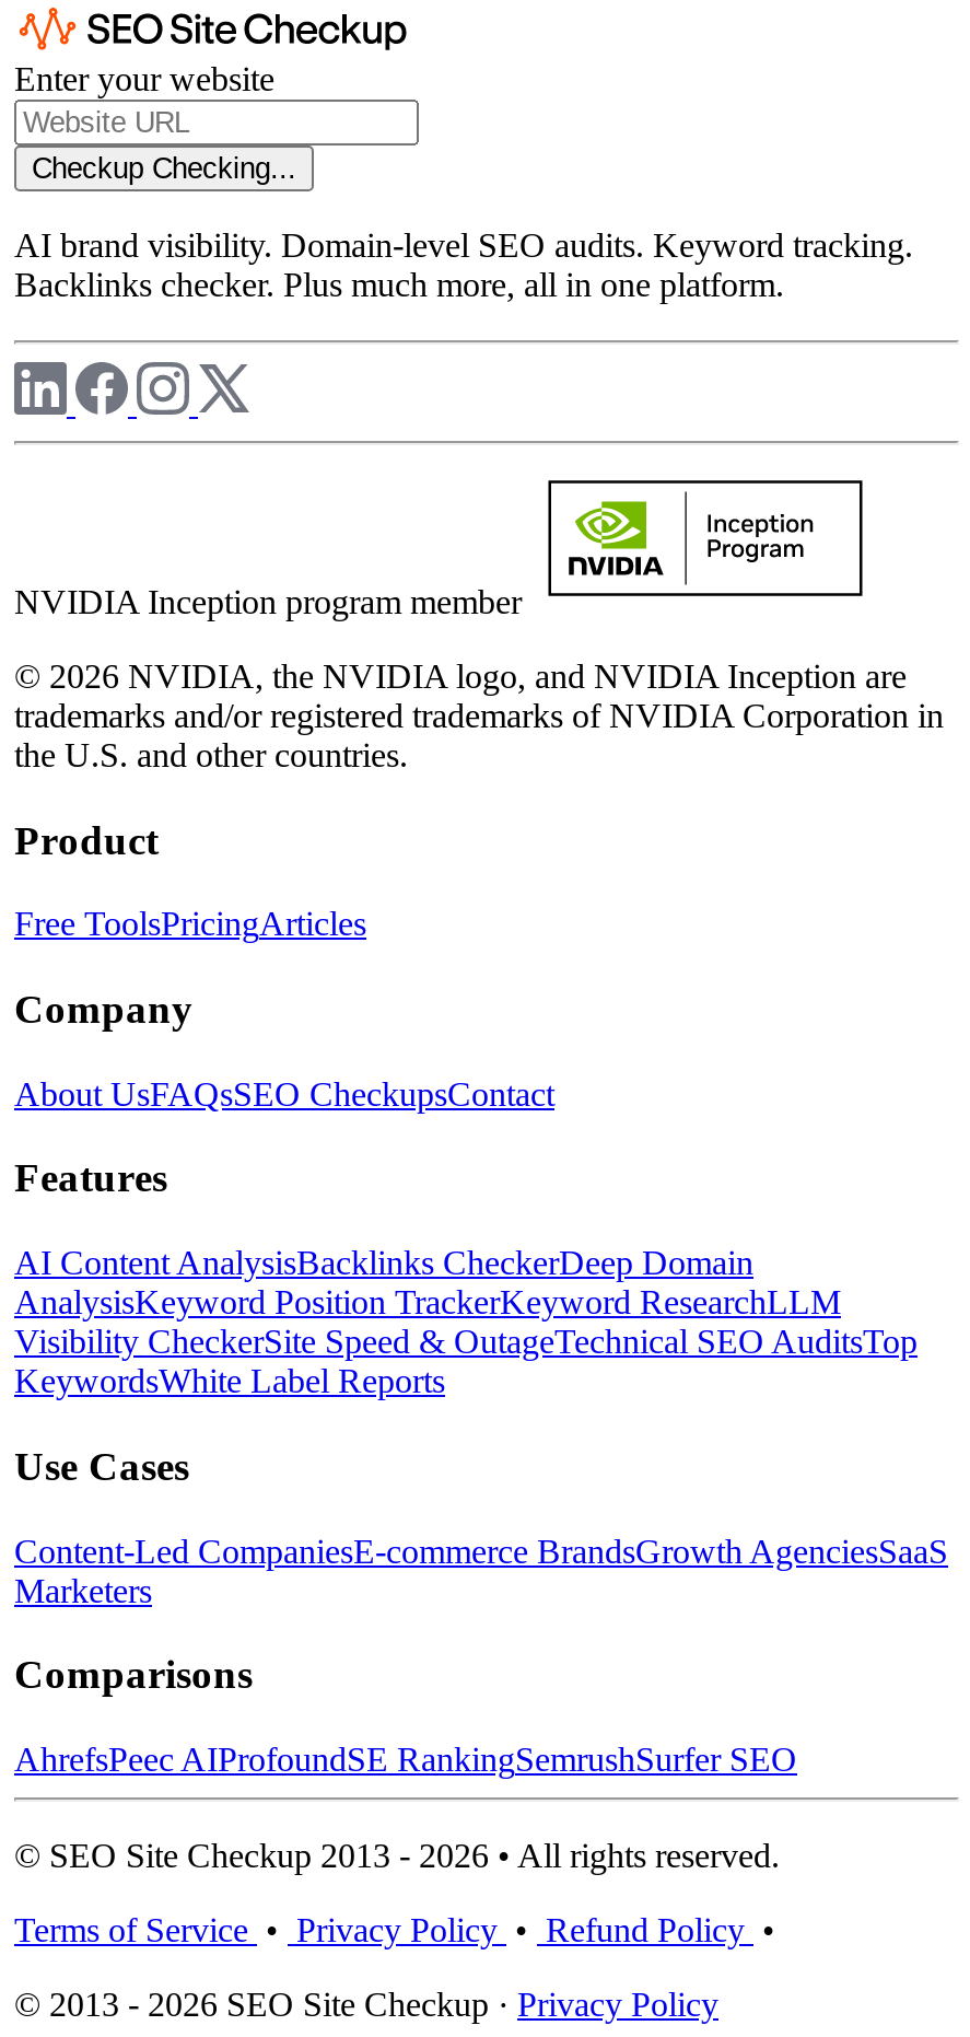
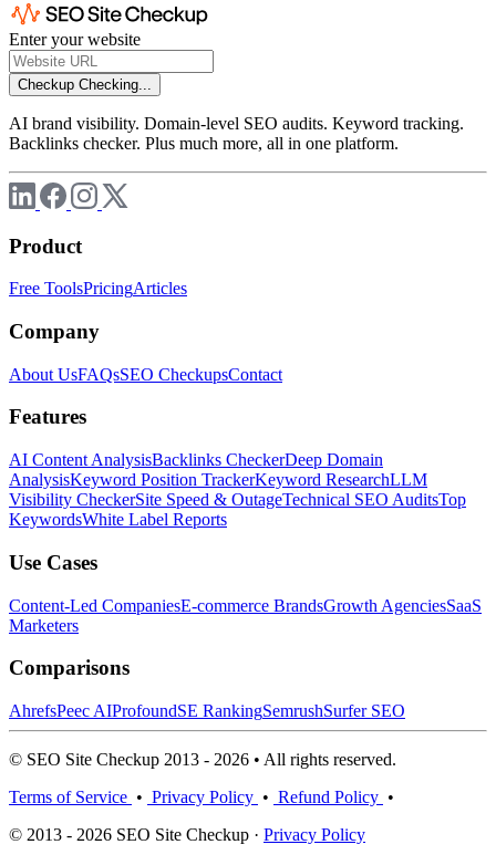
[14,478,944,773] [image] | NVIDIA Inception program member | © 2026 NVIDIA, the NVIDIA logo, and NVIDIA Inception are | trademarks and/or registered trademarks of NVIDIA Corporation in | the U.S. and other countries. -> none

